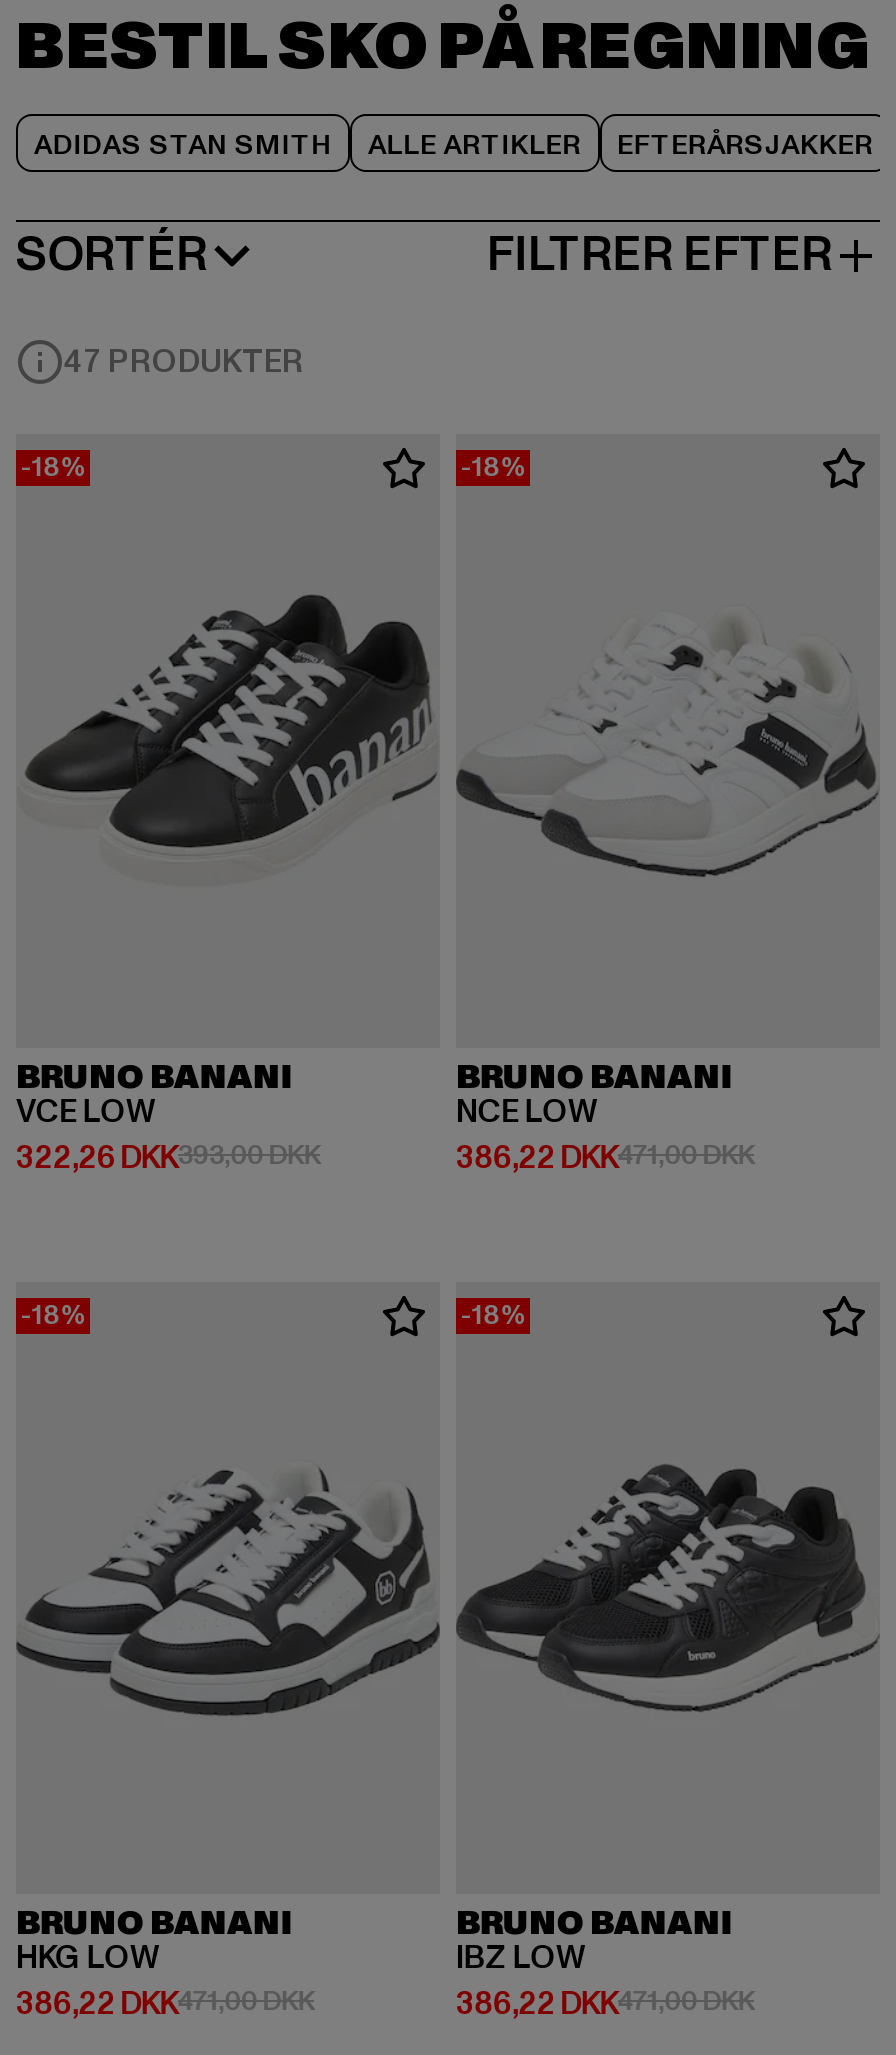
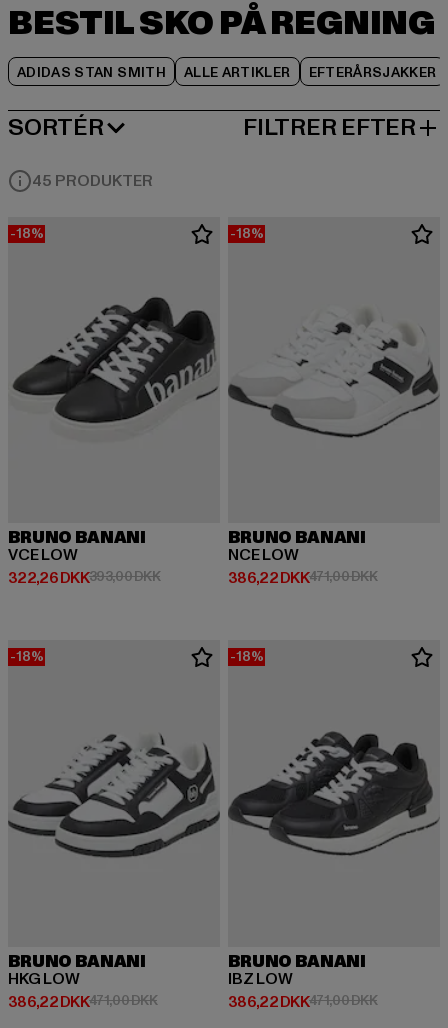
[64,340,304,384] 47 PRODUKTER -> [32,170,153,192] 45 PRODUKTER

